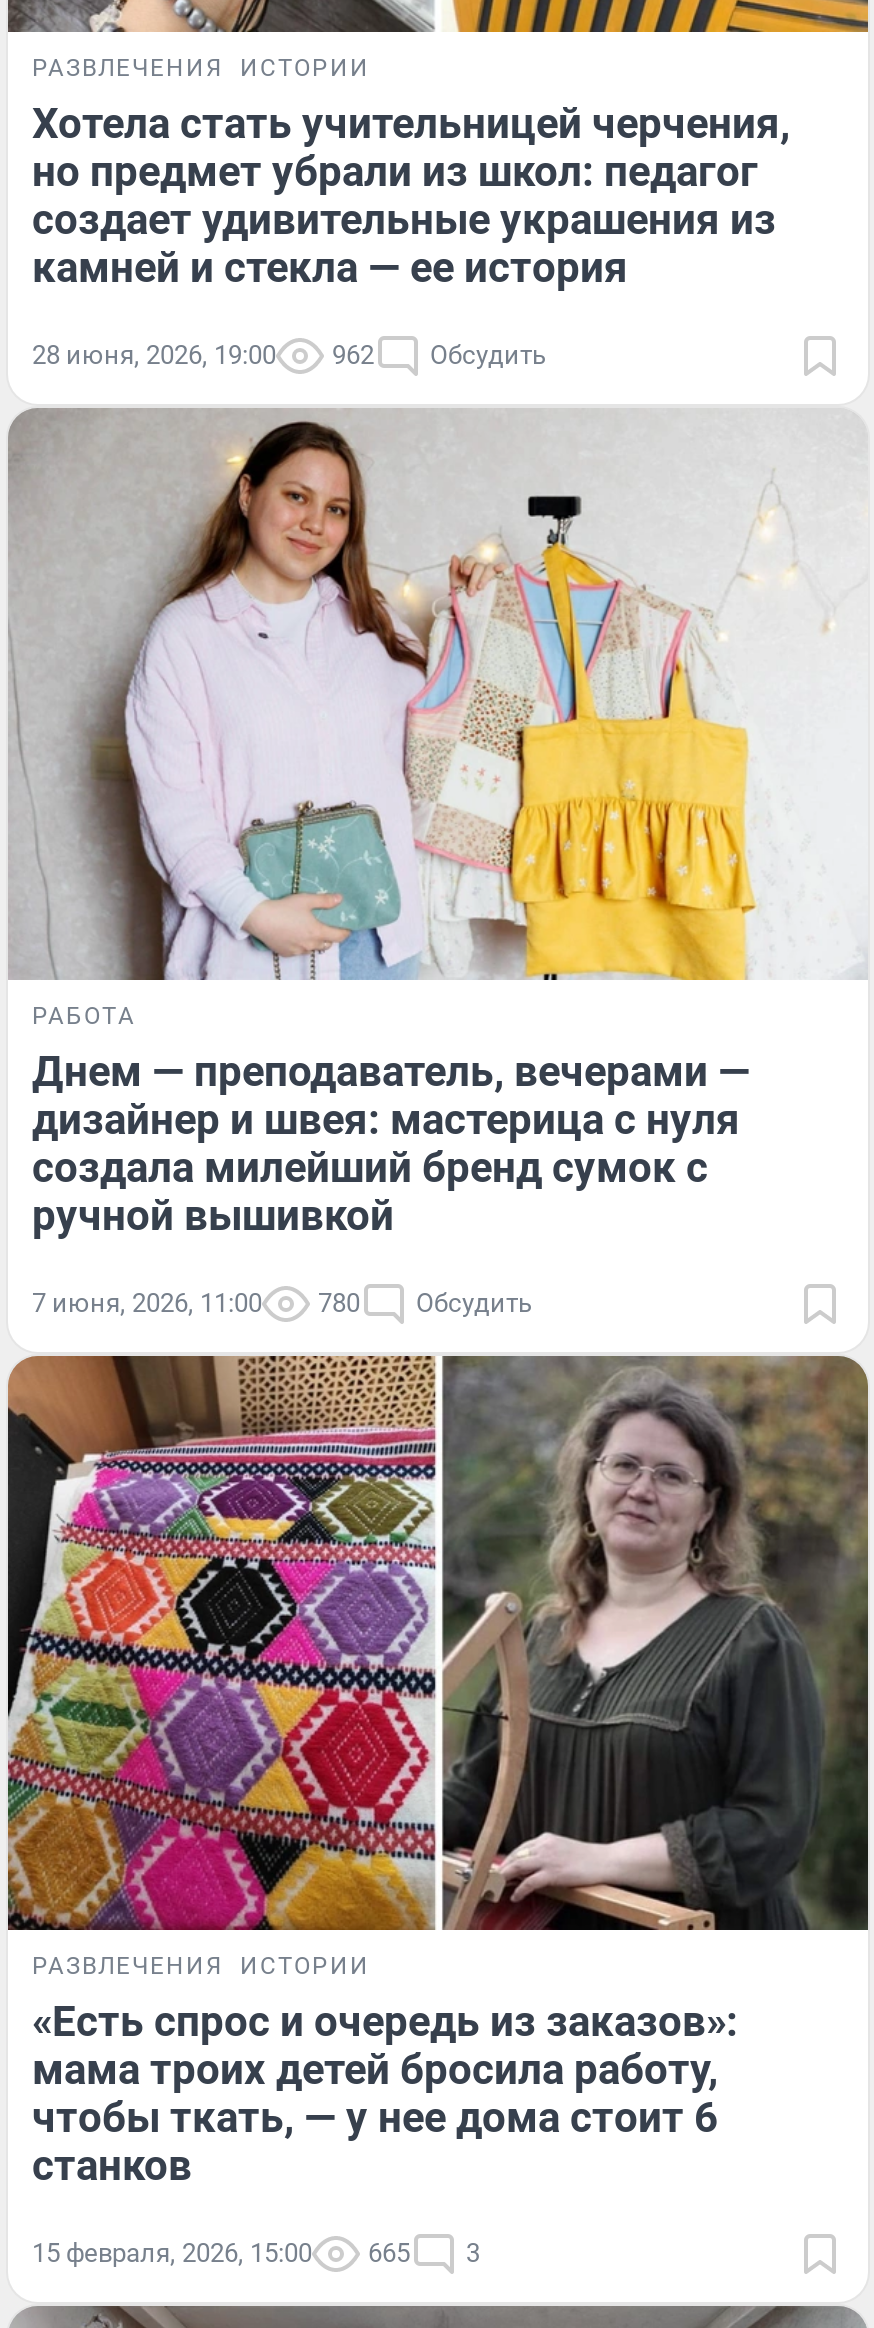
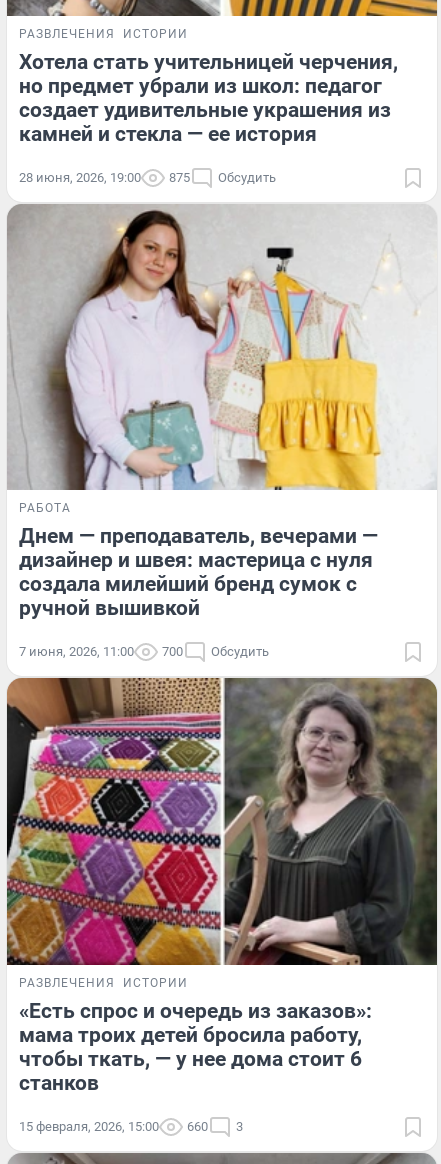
[32,339,546,369] 28 июня, 2026, 19:00 962 Обсудить -> [19,170,276,185] 28 июня, 2026, 19:00 875 Обсудить
[32,1289,532,1319] 7 июня, 2026, 11:00 780 Обсудить -> [19,644,269,659] 7 июня, 2026, 11:00 700 Обсудить
[32,2238,480,2268] 15 февраля, 2026, 15:00 665 3 -> [19,1119,243,1134] 15 февраля, 2026, 15:00 660 3

